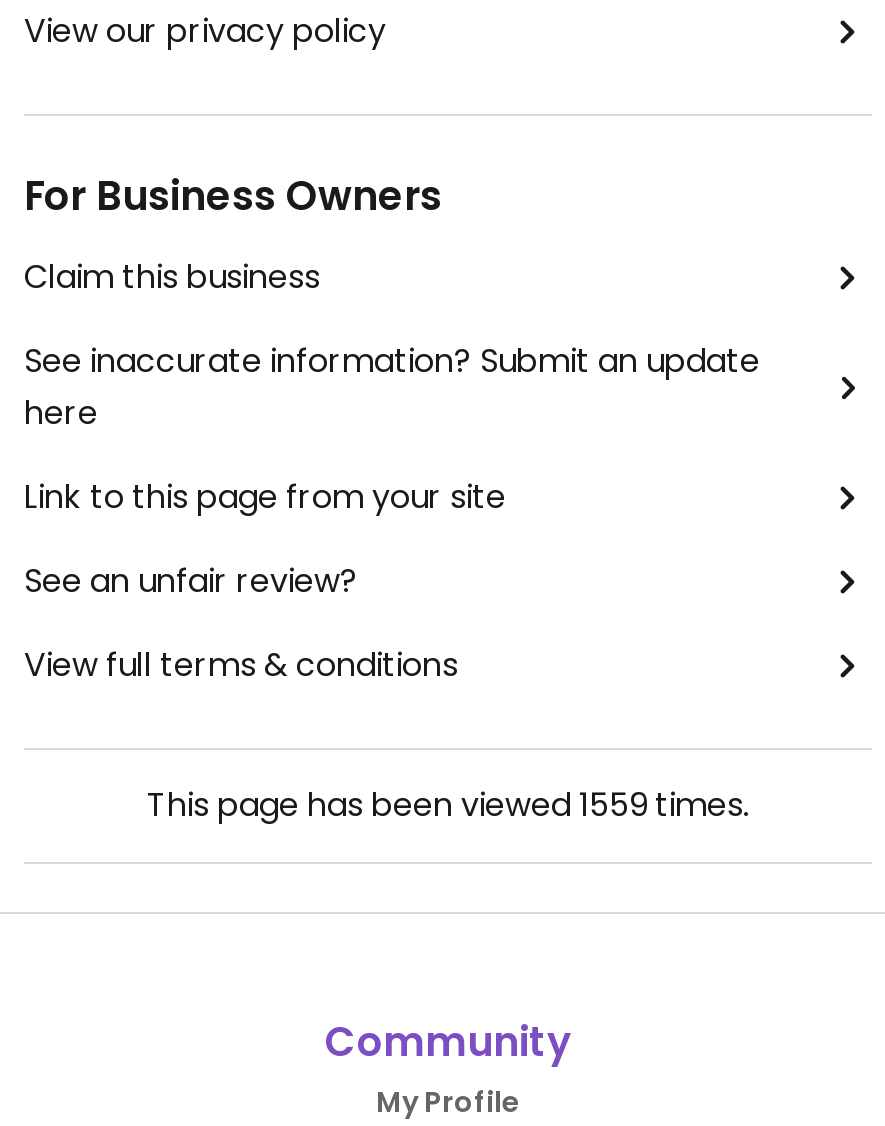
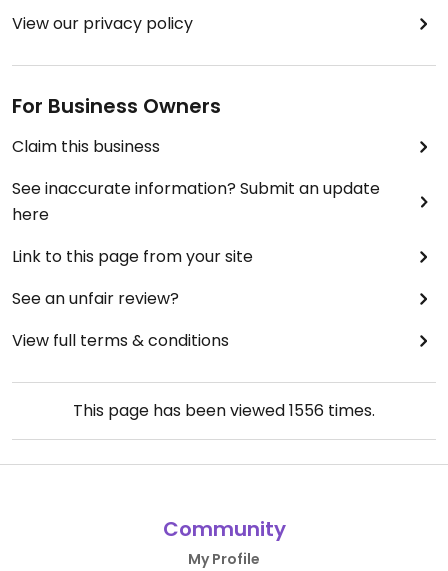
[147,782,749,828] This page has been viewed 1559 times. -> [73,399,375,422] This page has been viewed 1556 times.

